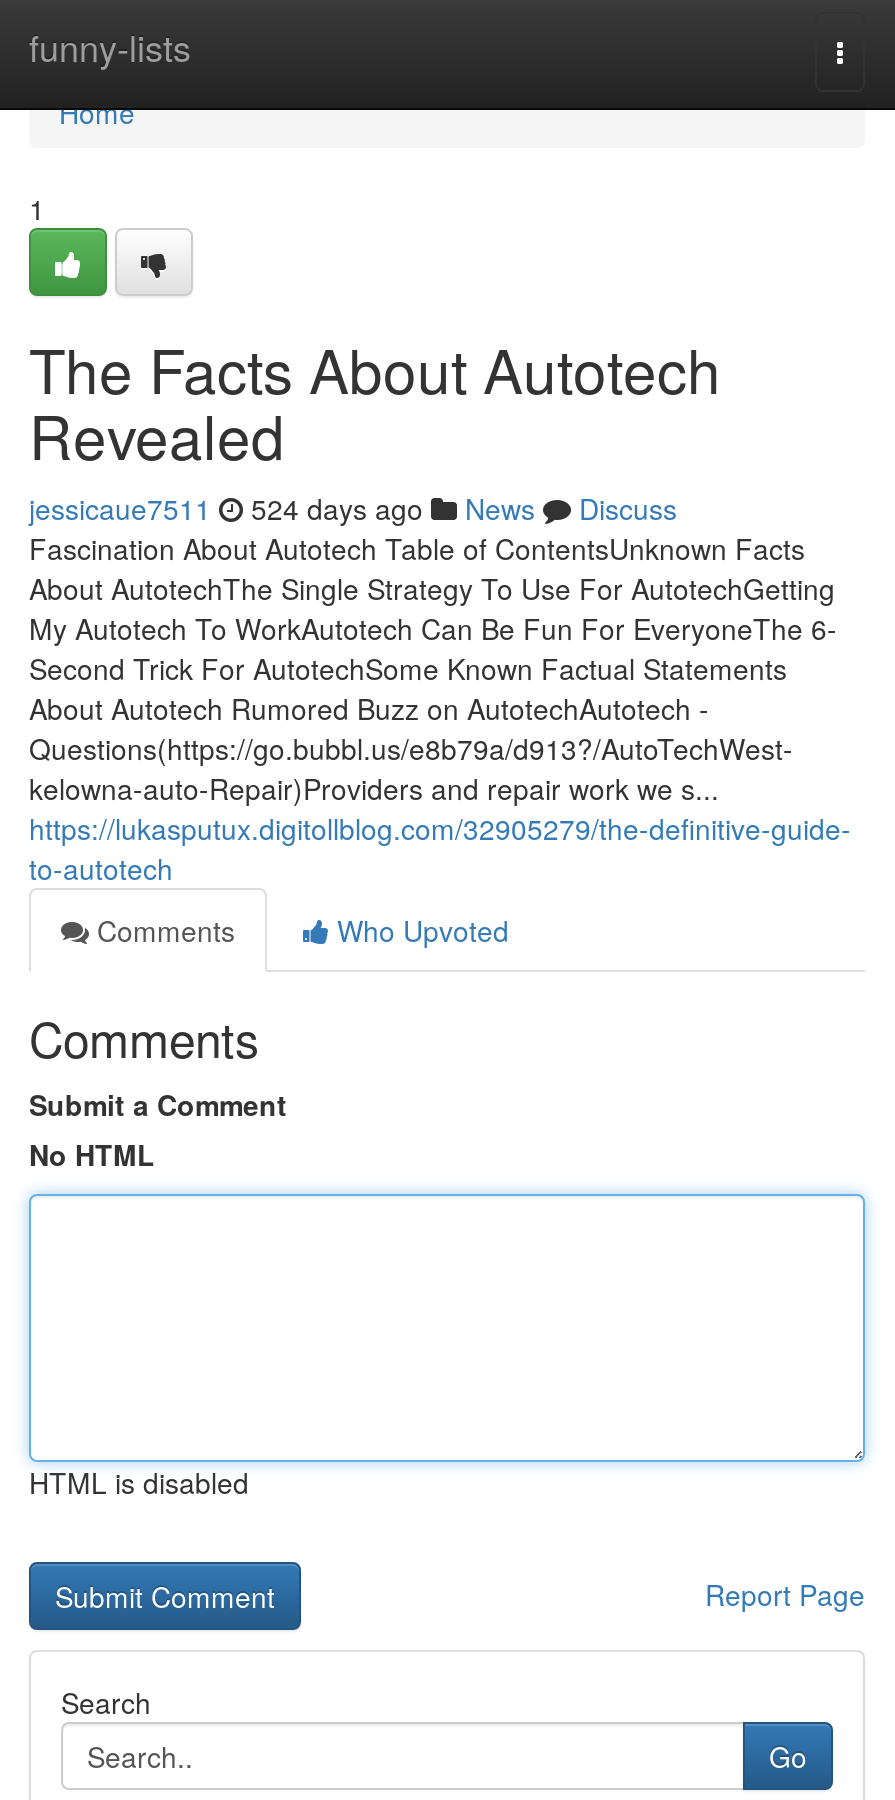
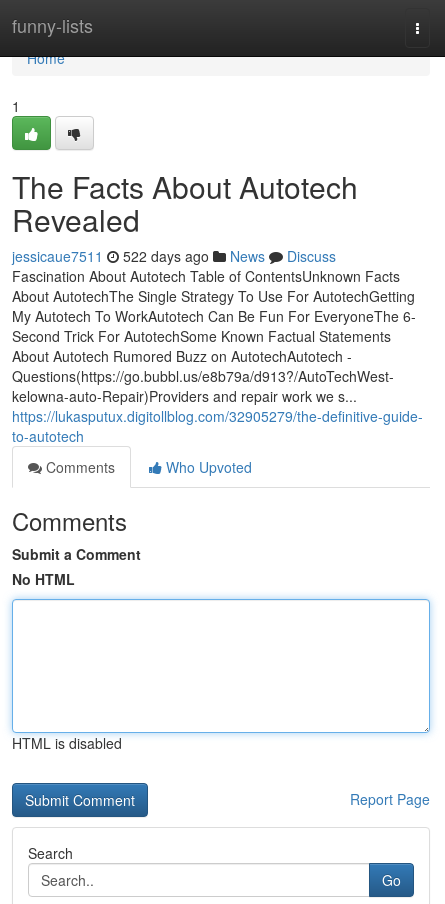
[29,488,677,528] jessicaue7511 524 days ago News Discuss -> [12,246,336,266] jessicaue7511 522 days ago News Discuss

